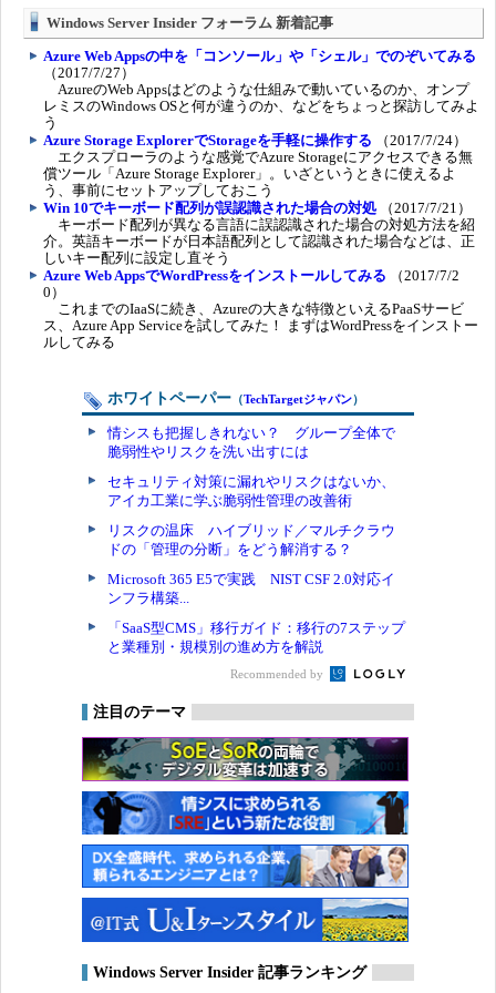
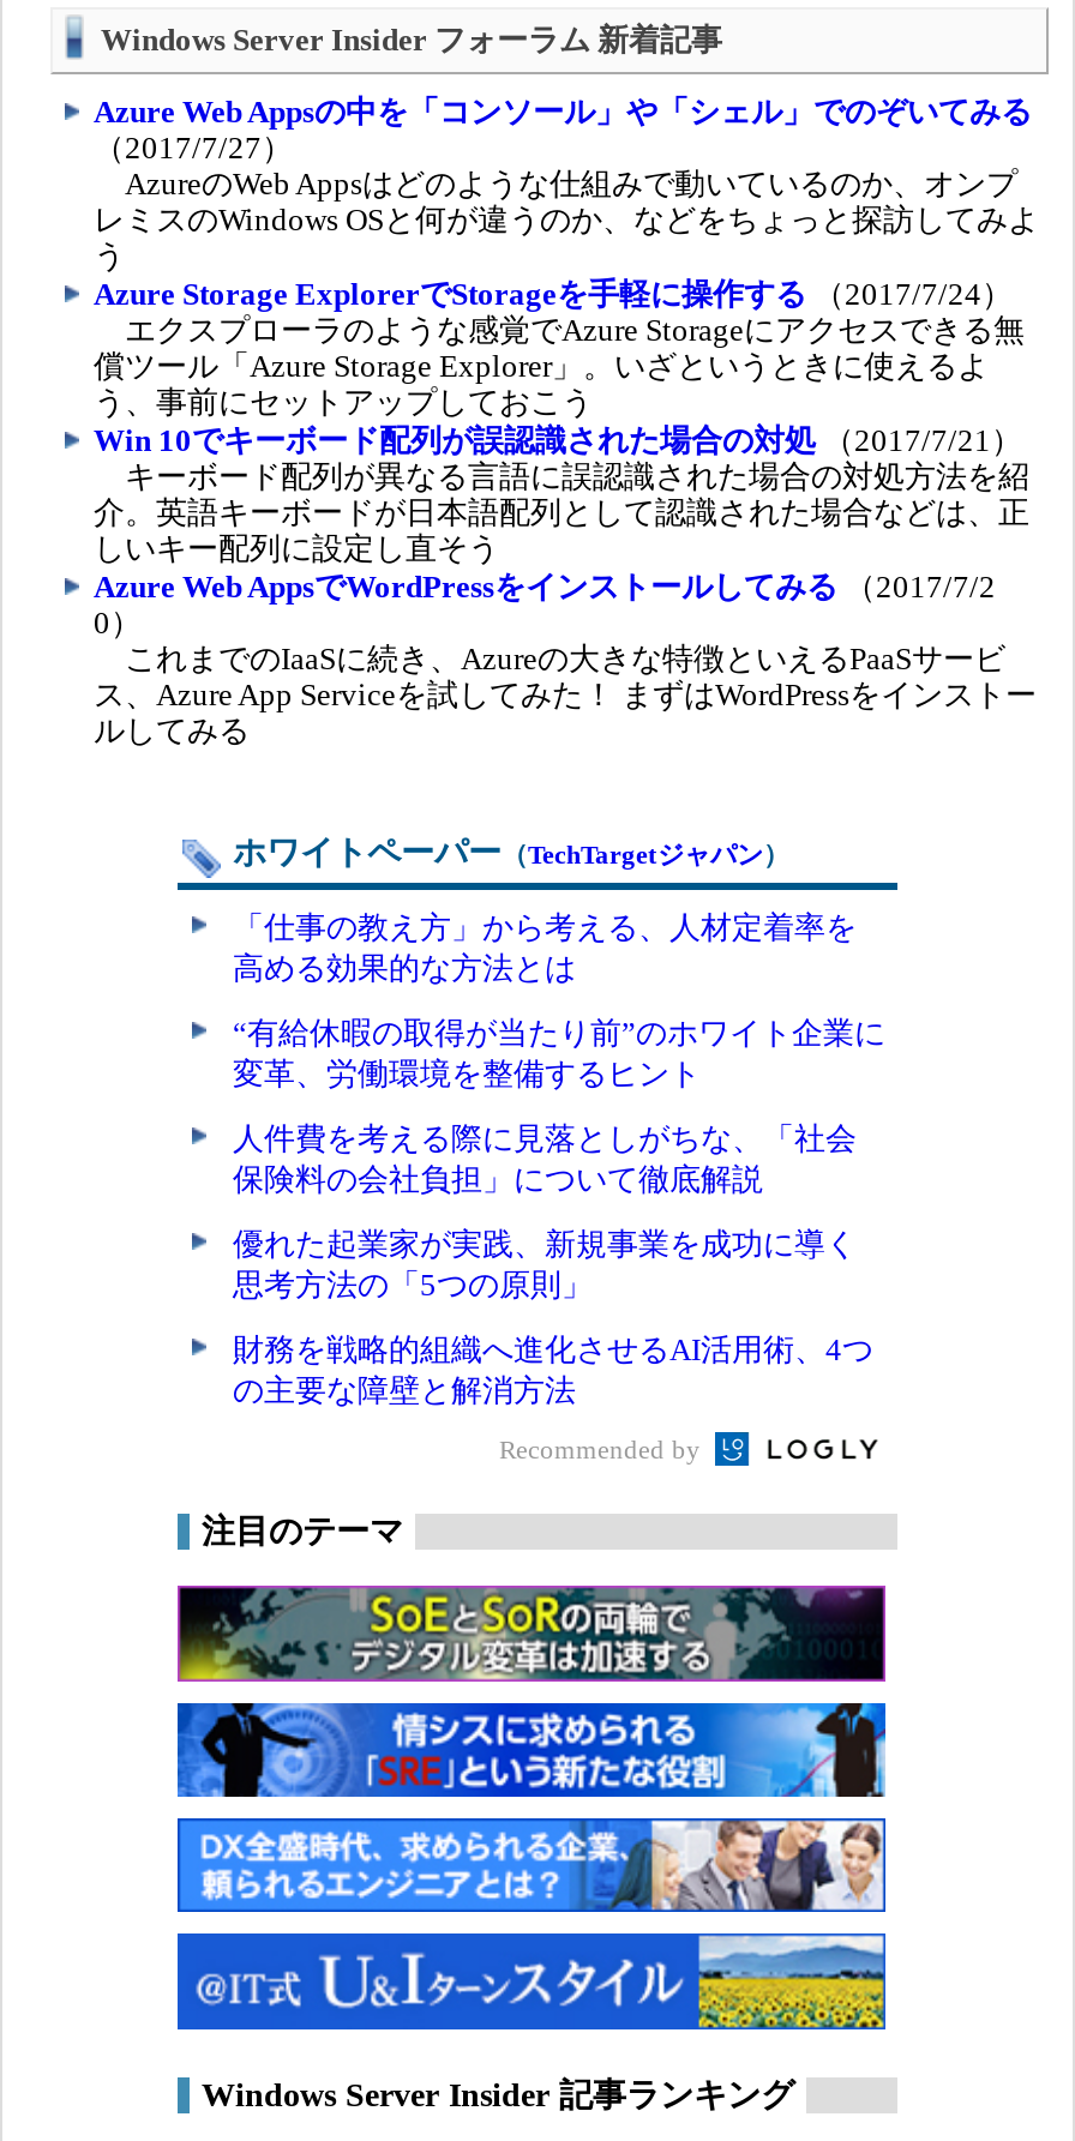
[107,424,395,460] 情シスも把握しきれない？ グループ全体で | 脆弱性やリスクを洗い出すには -> [233,909,857,986] 「仕事の教え方」から考える、人材定着率を | 高める効果的な方法とは
[107,473,395,509] セキュリティ対策に漏れやリスクはないか、 | アイカ工業に学ぶ脆弱性管理の改善術 -> [233,1015,885,1091] “有給休暇の取得が当たり前”のホワイト企業に | 変革、労働環境を整備するヒント
[107,522,395,557] リスクの温床 ハイブリッド／マルチクラウ | ドの「管理の分断」をどう解消する？ -> [233,1120,857,1197] 人件費を考える際に見落としがちな、「社会 | 保険料の会社負担」について徹底解説
[107,571,395,606] Microsoft 365 E5で実践 NIST CSF 2.0対応イ | ンフラ構築... -> [233,1226,857,1303] 優れた起業家が実践、新規事業を成功に導く | 思考方法の「5つの原則」
[107,620,405,655] 「SaaS型CMS」移行ガイド：移行の7ステップ | と業種別・規模別の進め方を解説 -> [233,1331,873,1408] 財務を戦略的組織へ進化させるAI活用術、4つ | の主要な障壁と解消方法

